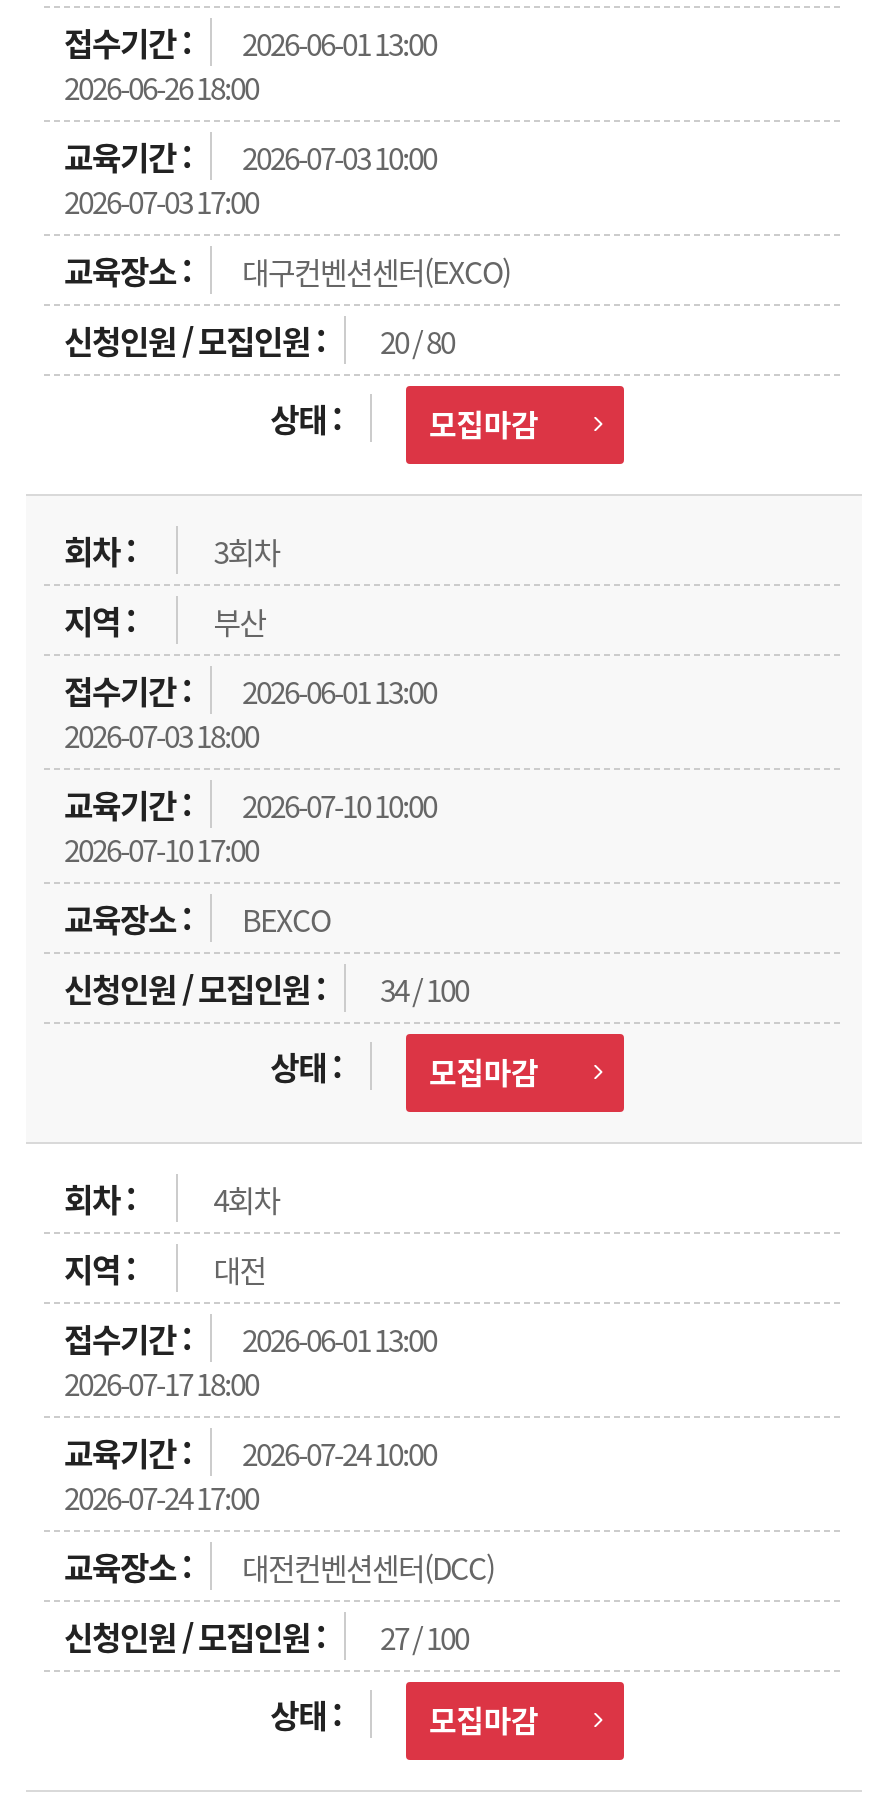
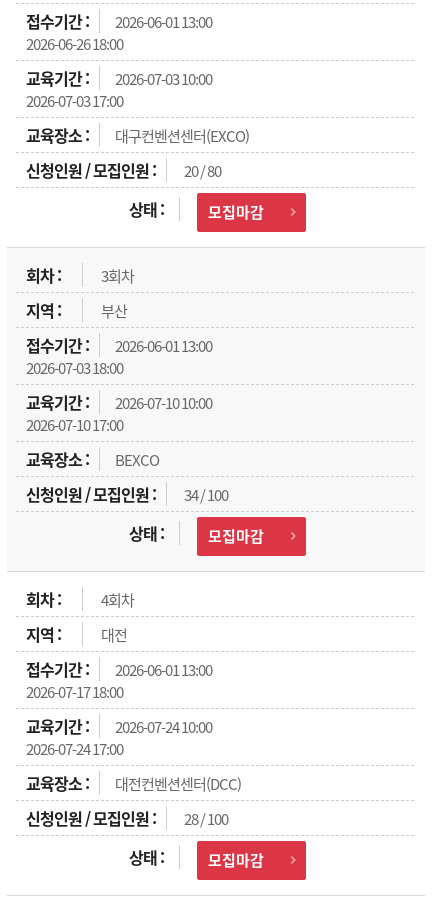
[376,1616,468,1658] 27 / 100 -> [182,808,228,829] 28 / 100

